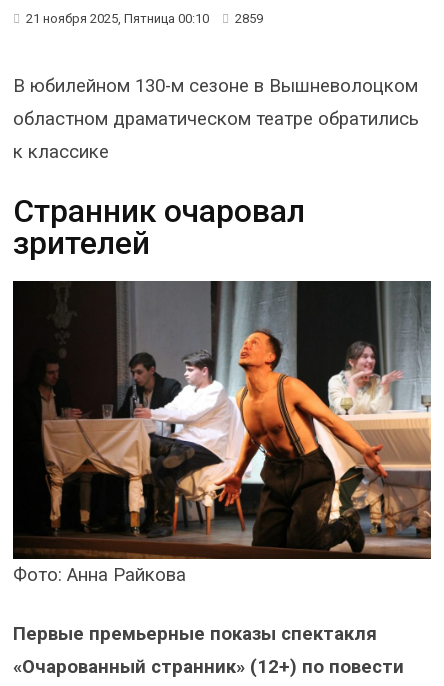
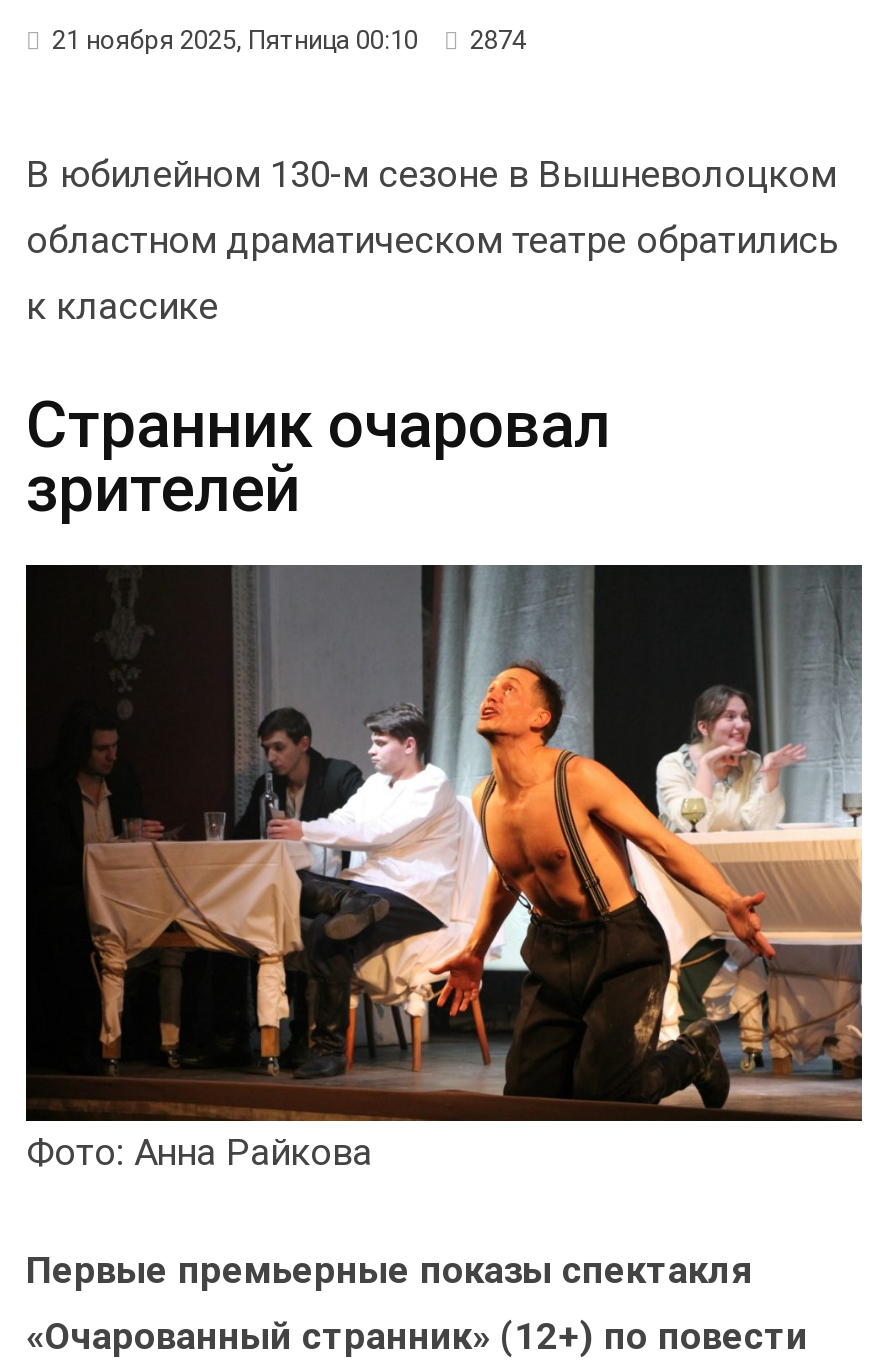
[26,10,263,25] 21 ноября 2025, Пятница 00:10 2859 -> [52,24,526,54] 21 ноября 2025, Пятница 00:10 2874

